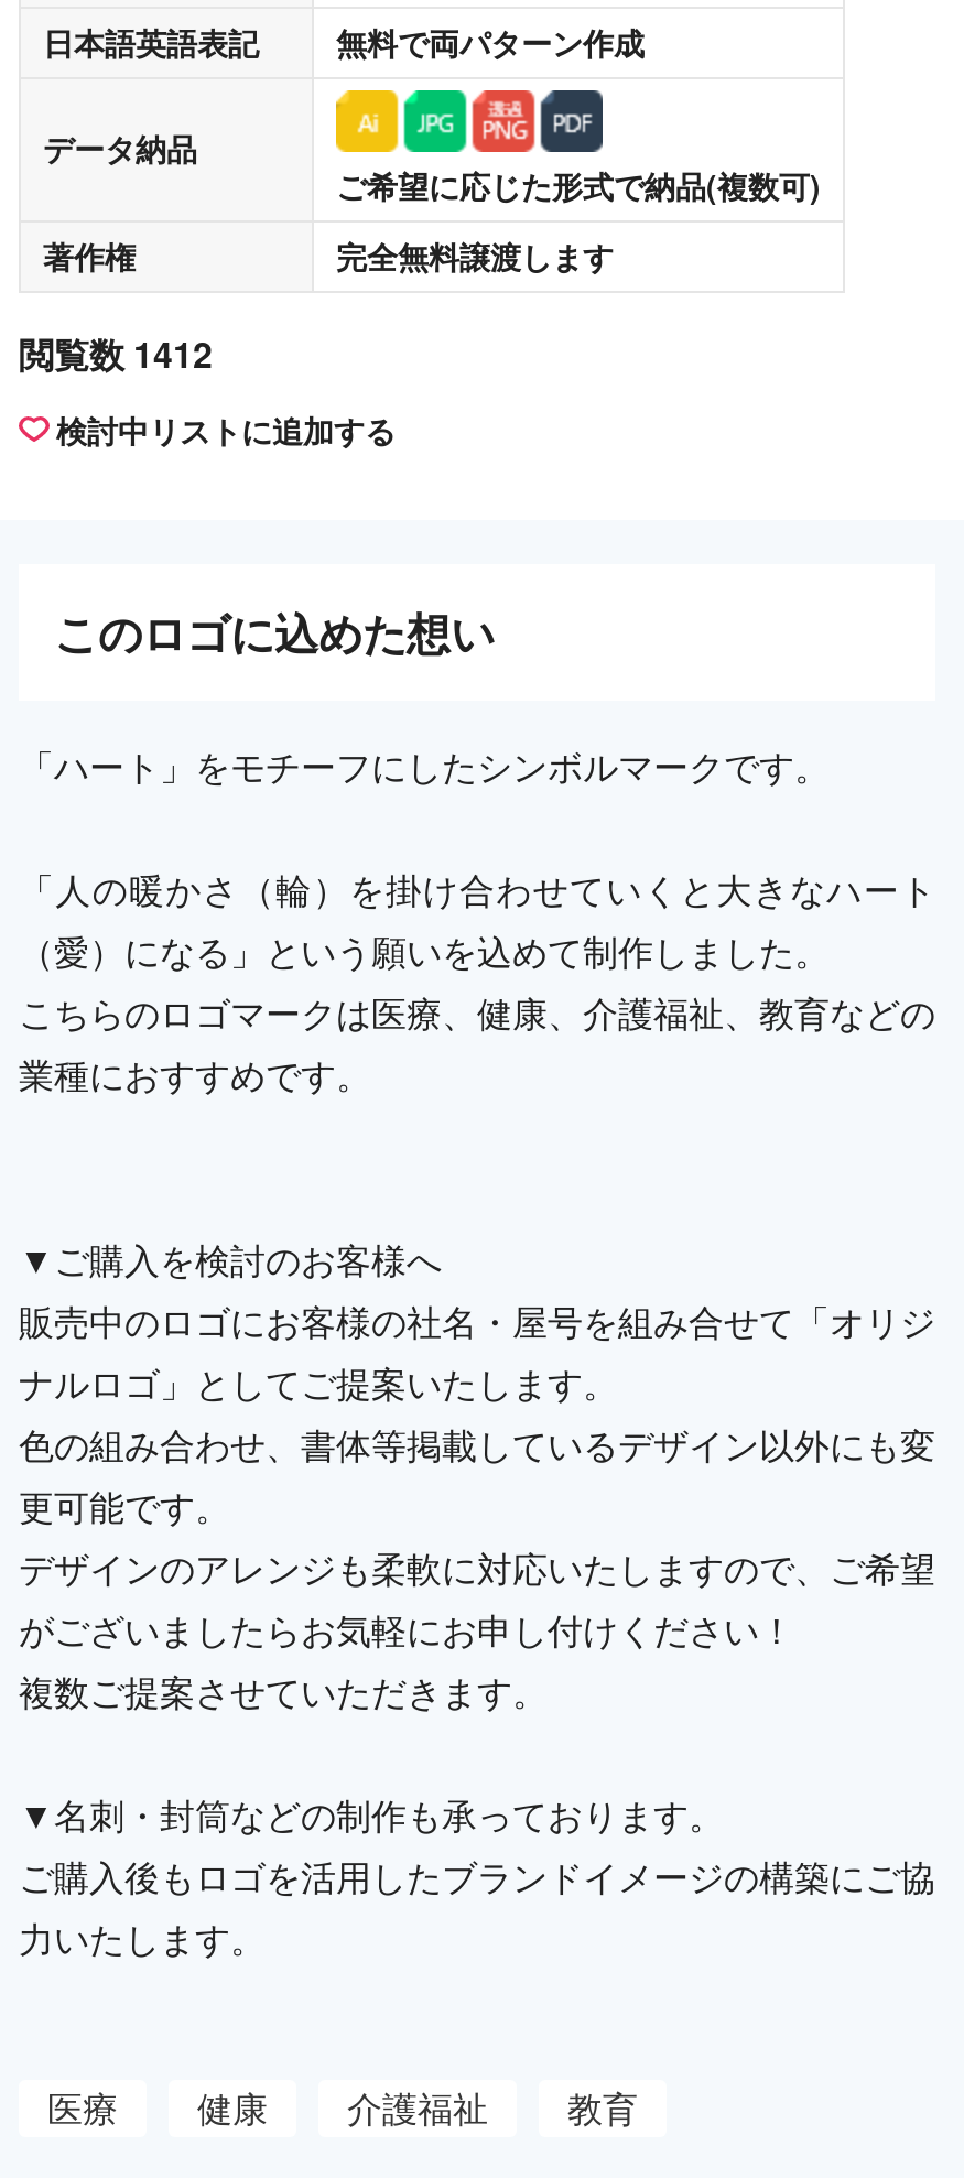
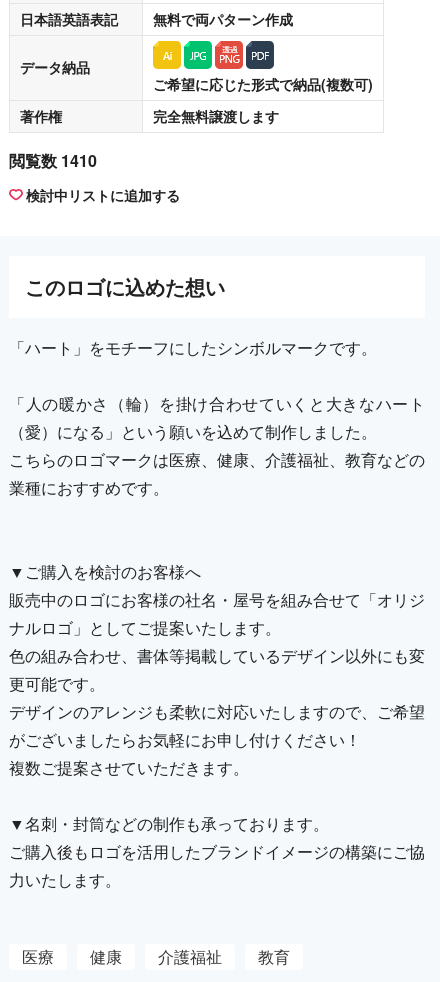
[19,328,213,379] 閲覧数 1412 -> [9,149,97,172] 閲覧数 1410

